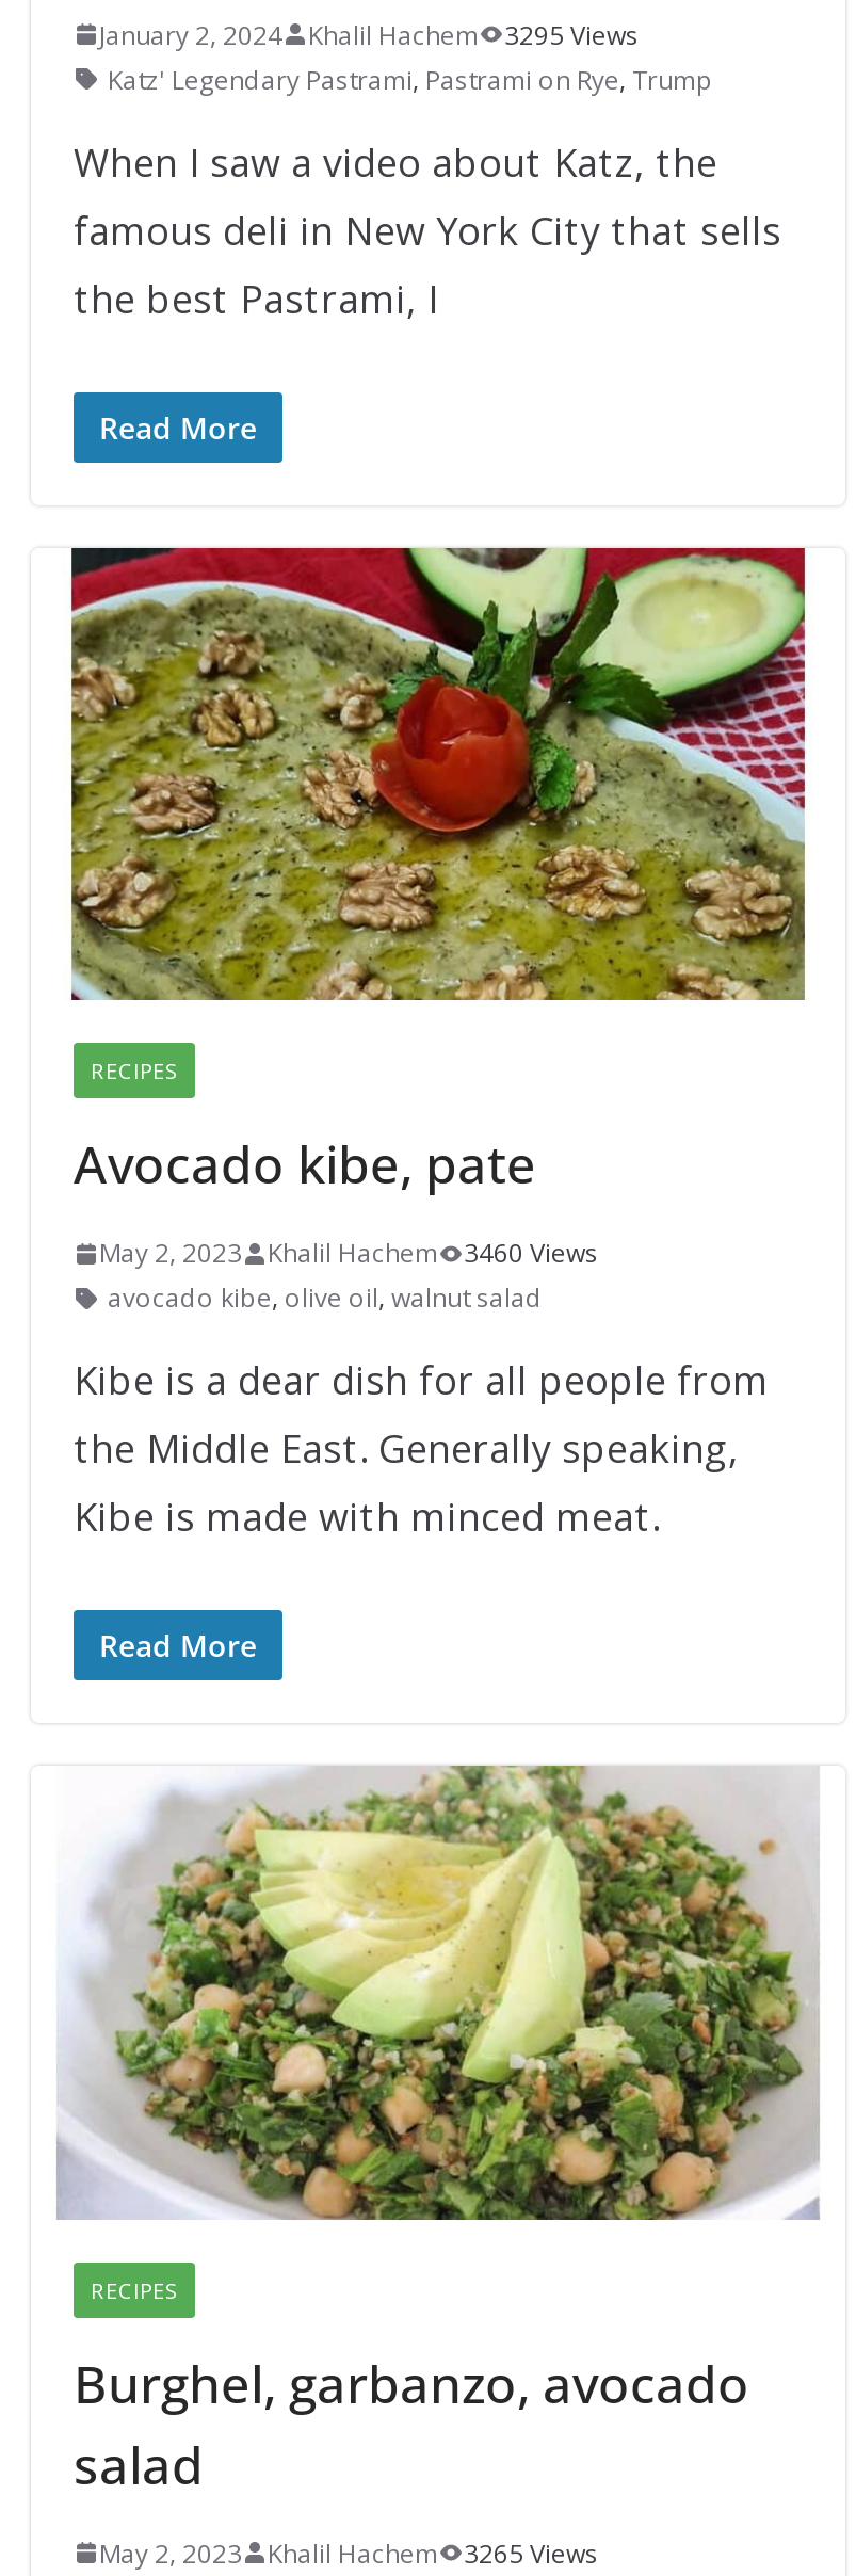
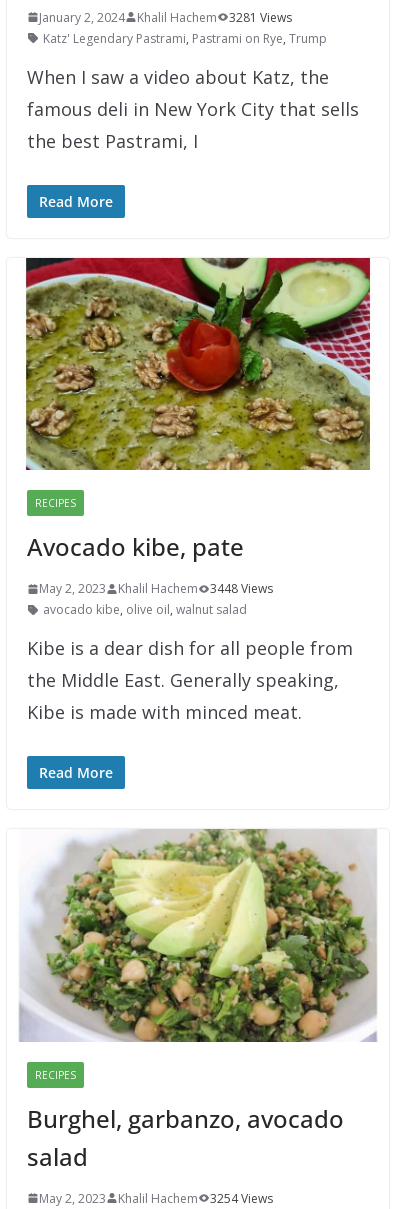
[99,16,639,52] January 2, 2024 Khalil Hachem 3295 Views -> [39,9,292,26] January 2, 2024 Khalil Hachem 3281 Views
[99,1235,598,1271] May 2, 2023 Khalil Hachem 3460 Views -> [39,580,273,597] May 2, 2023 Khalil Hachem 3448 Views
[99,2535,598,2572] May 2, 2023 Khalil Hachem 3265 Views -> [39,1190,273,1207] May 2, 2023 Khalil Hachem 3254 Views

